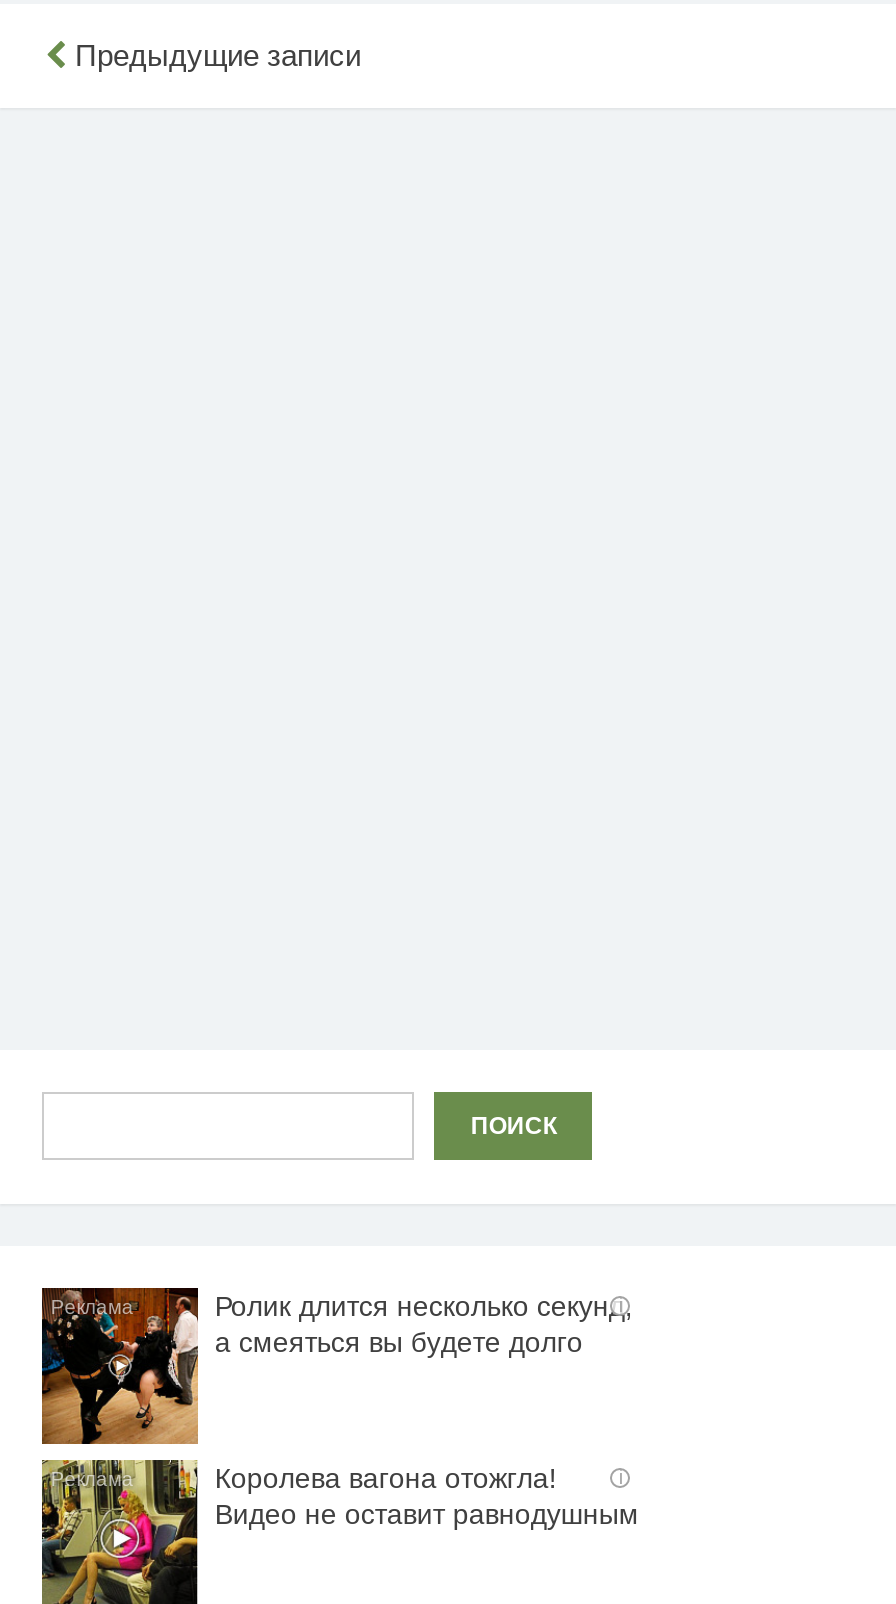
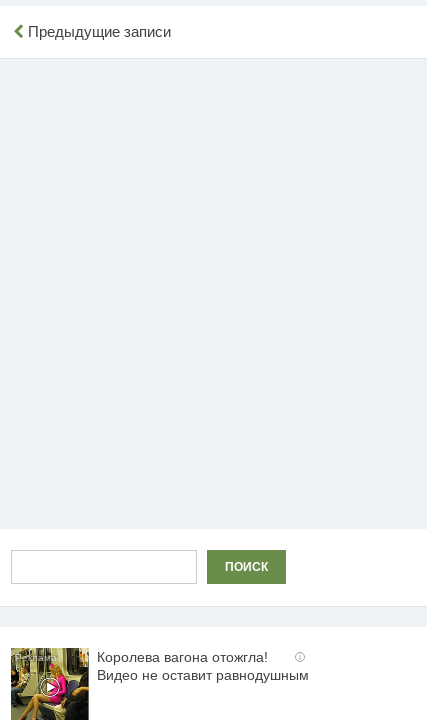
[40,1286,633,1446] [image] | Ролик длится несколько секунд, | а смеяться вы будете долго -> none

